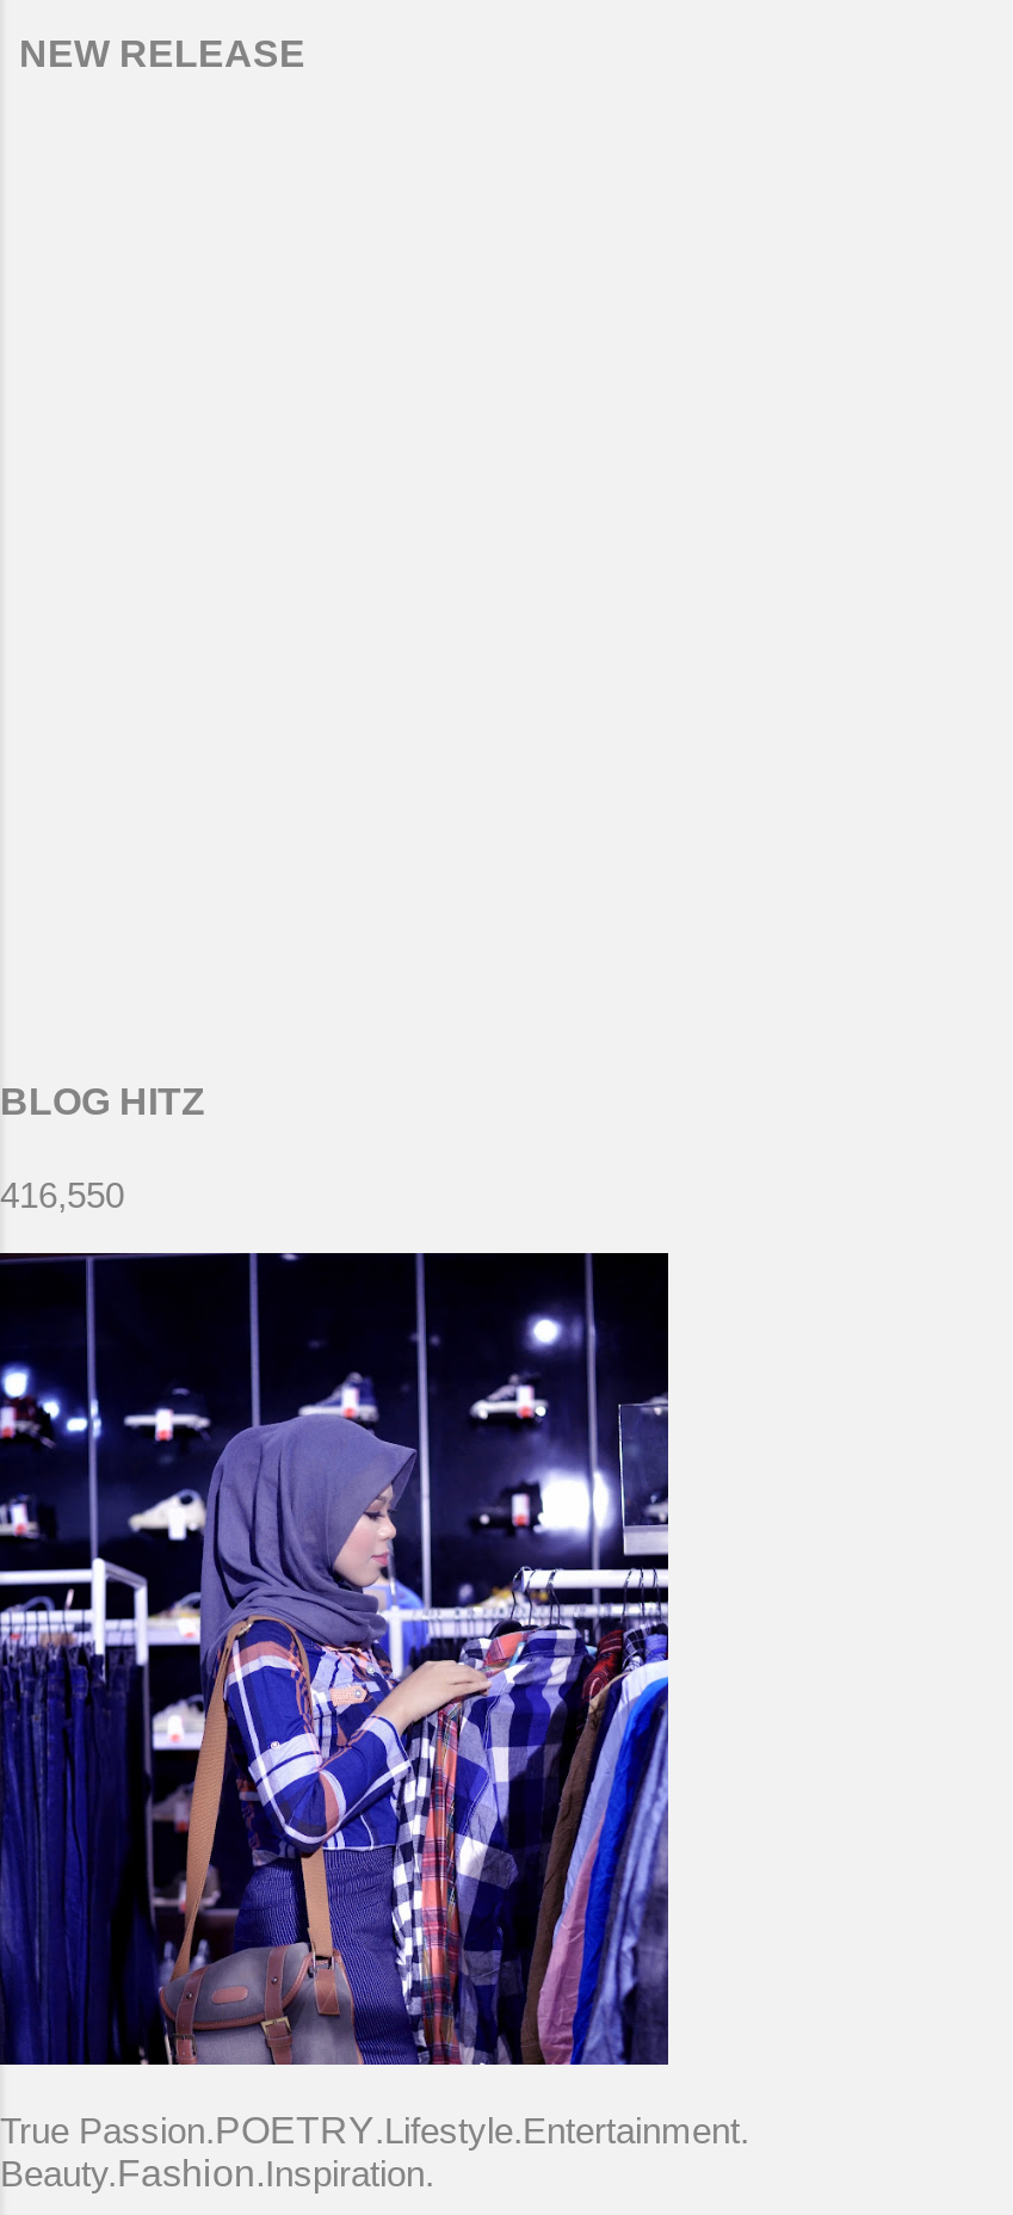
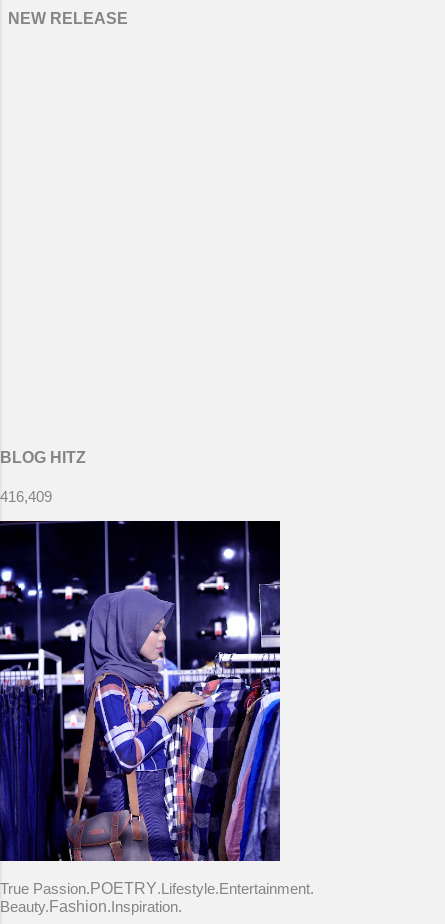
[0,1173,124,1214] 416,550 -> [0,487,52,504] 416,409

